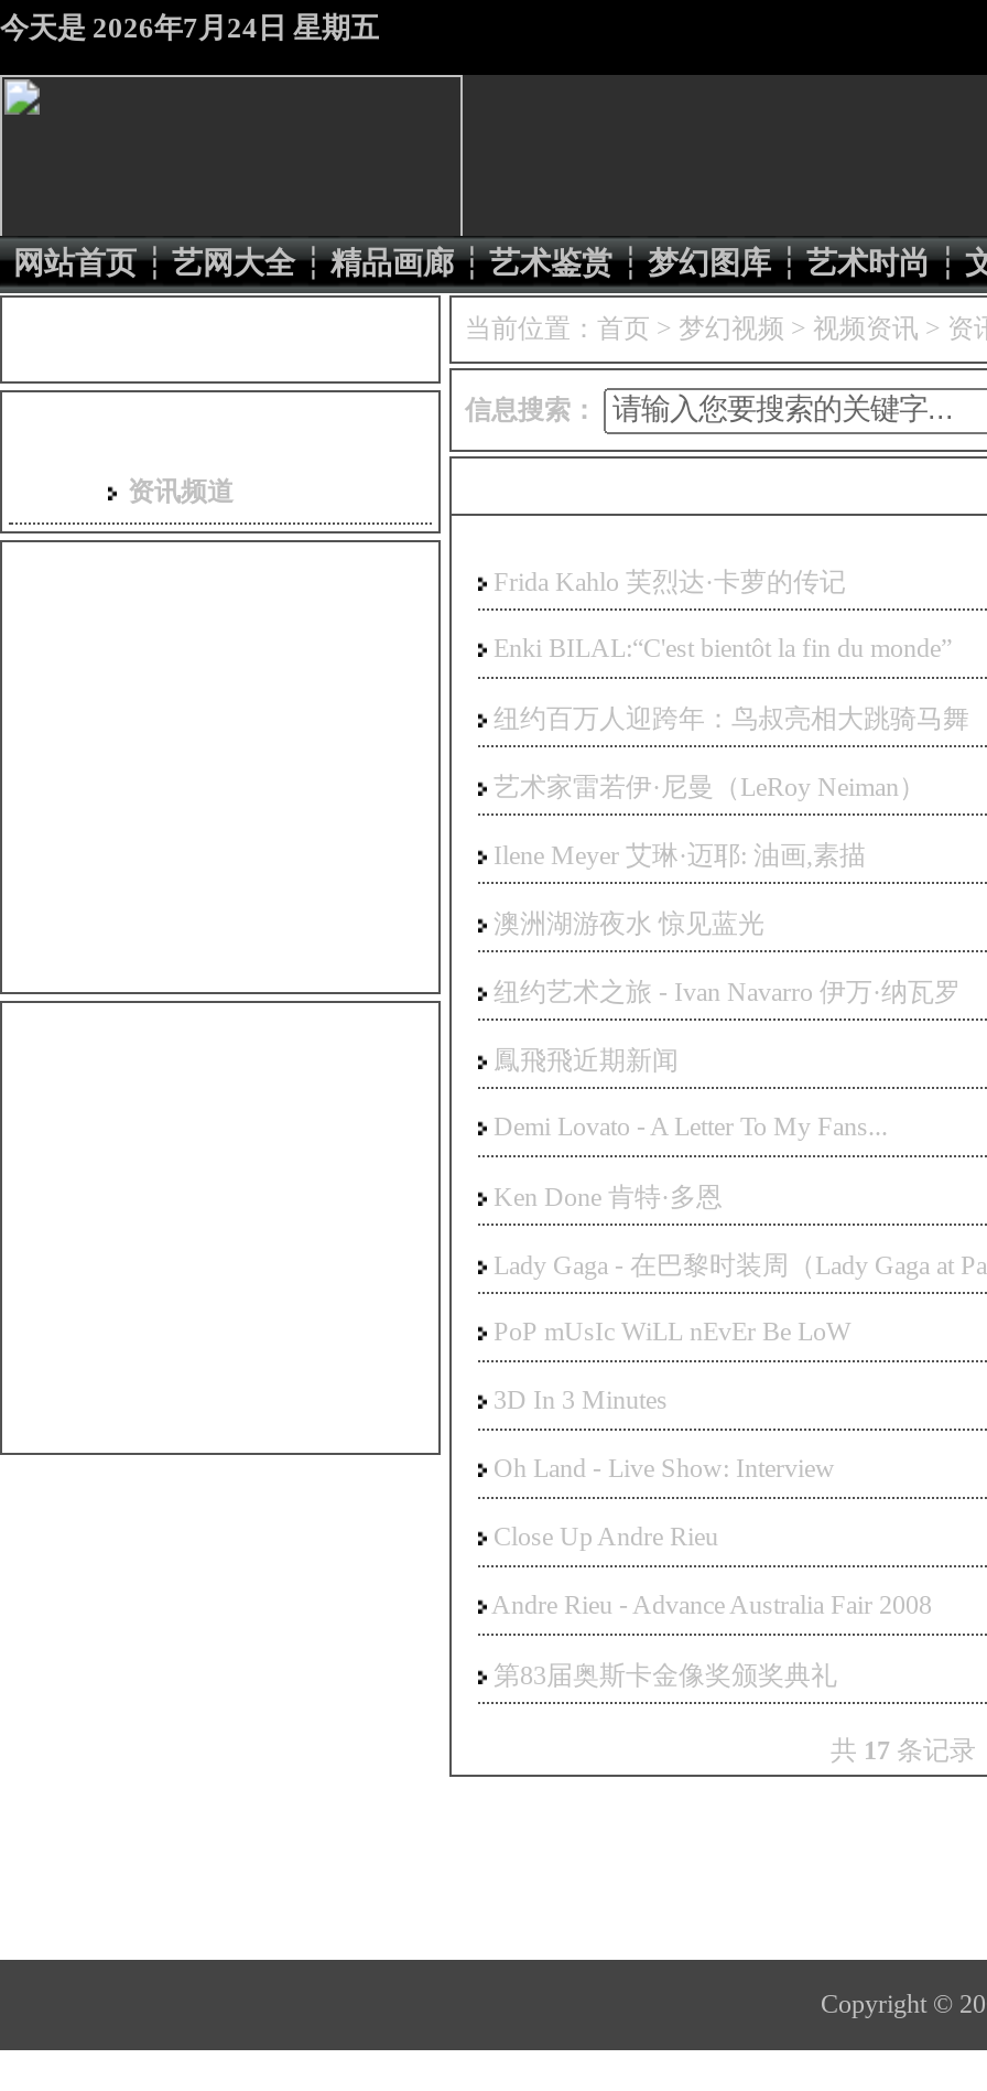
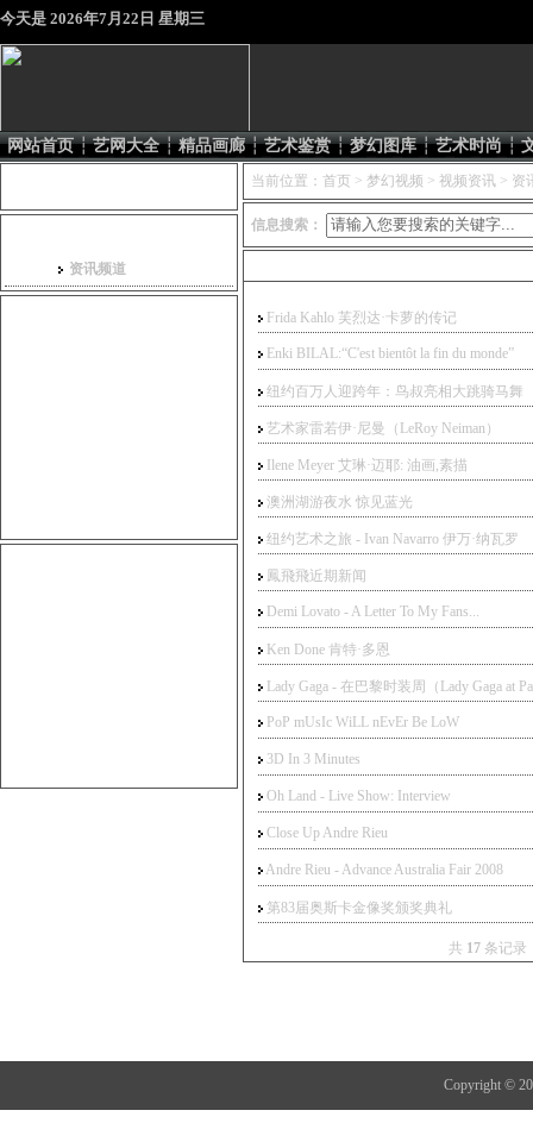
[0,11,379,44] 今天是2026年7月24日 星期五 -> [0,10,205,27] 今天是2026年7月22日 星期三

